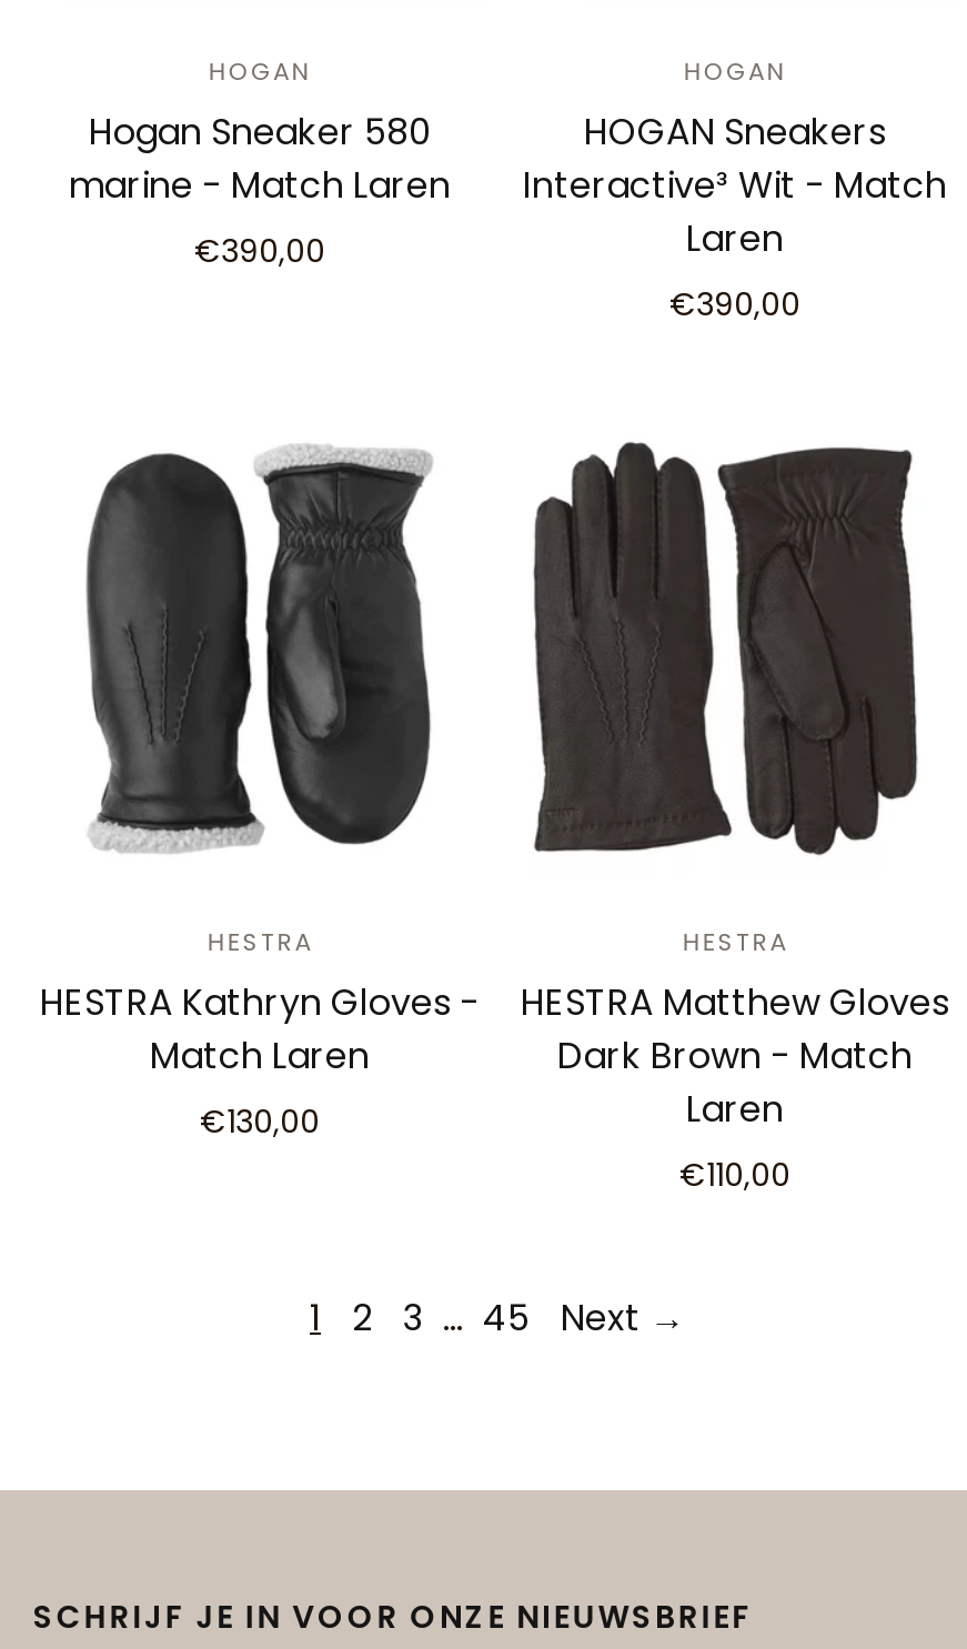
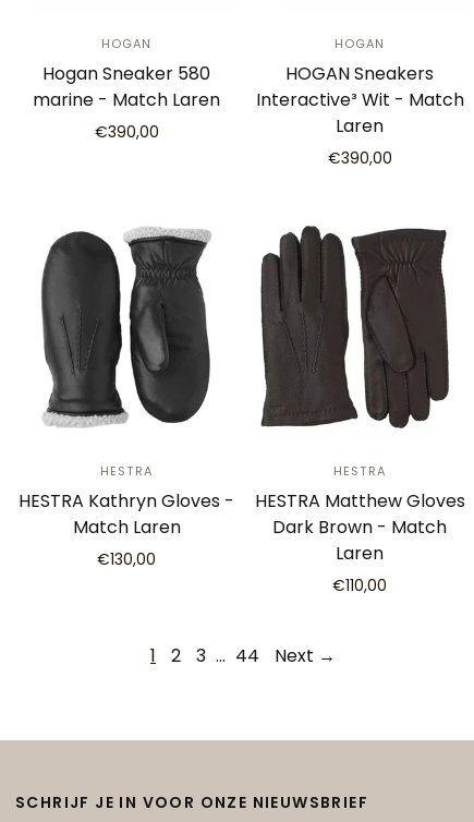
[403,1293,530,1344] 3 … 45 -> [196,643,259,668] 3 … 44

